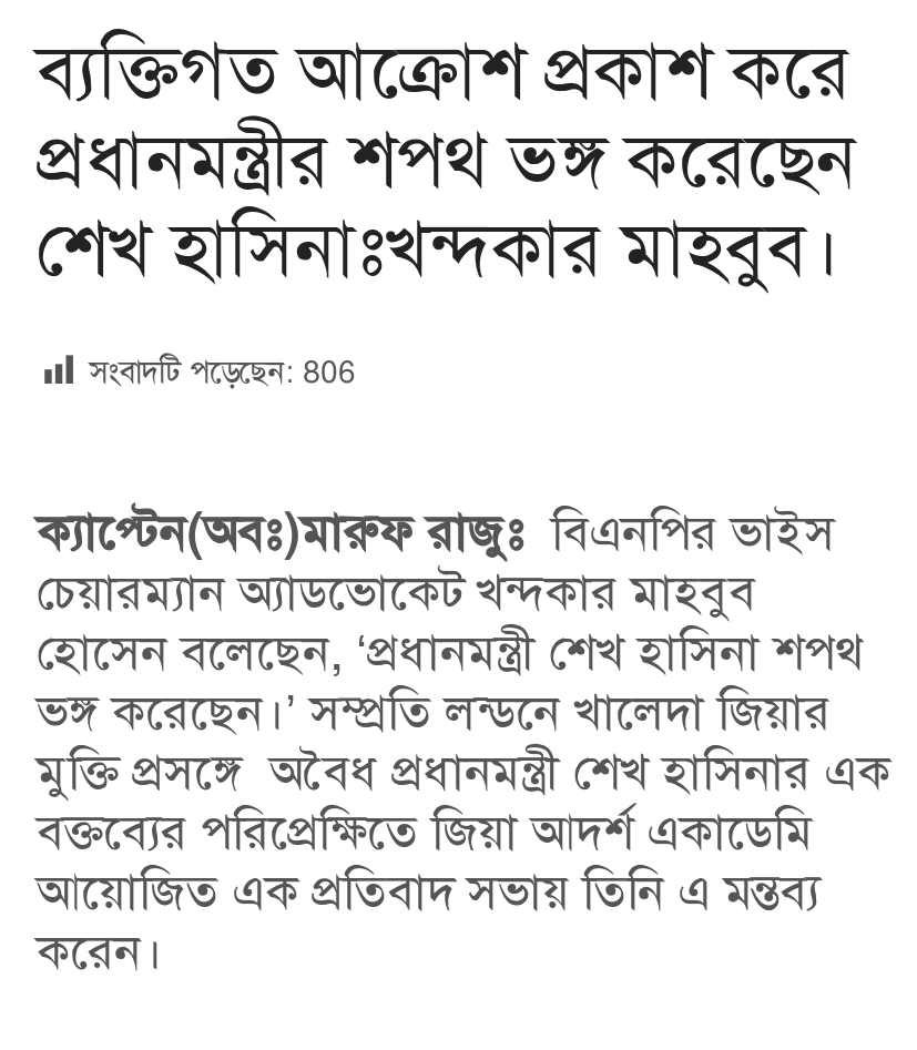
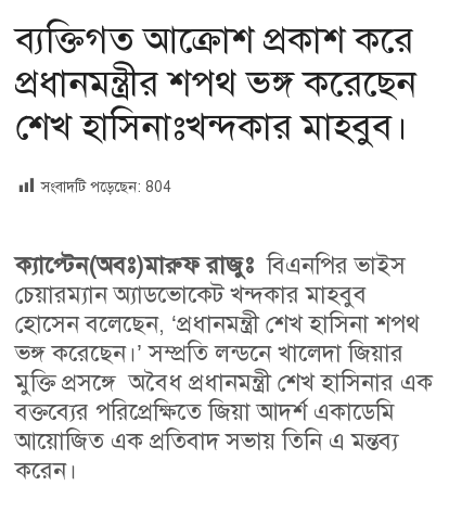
[90,354,356,391] সংবাদটি পড়েছেন: 806 -> [41,178,171,196] সংবাদটি পড়েছেন: 804

